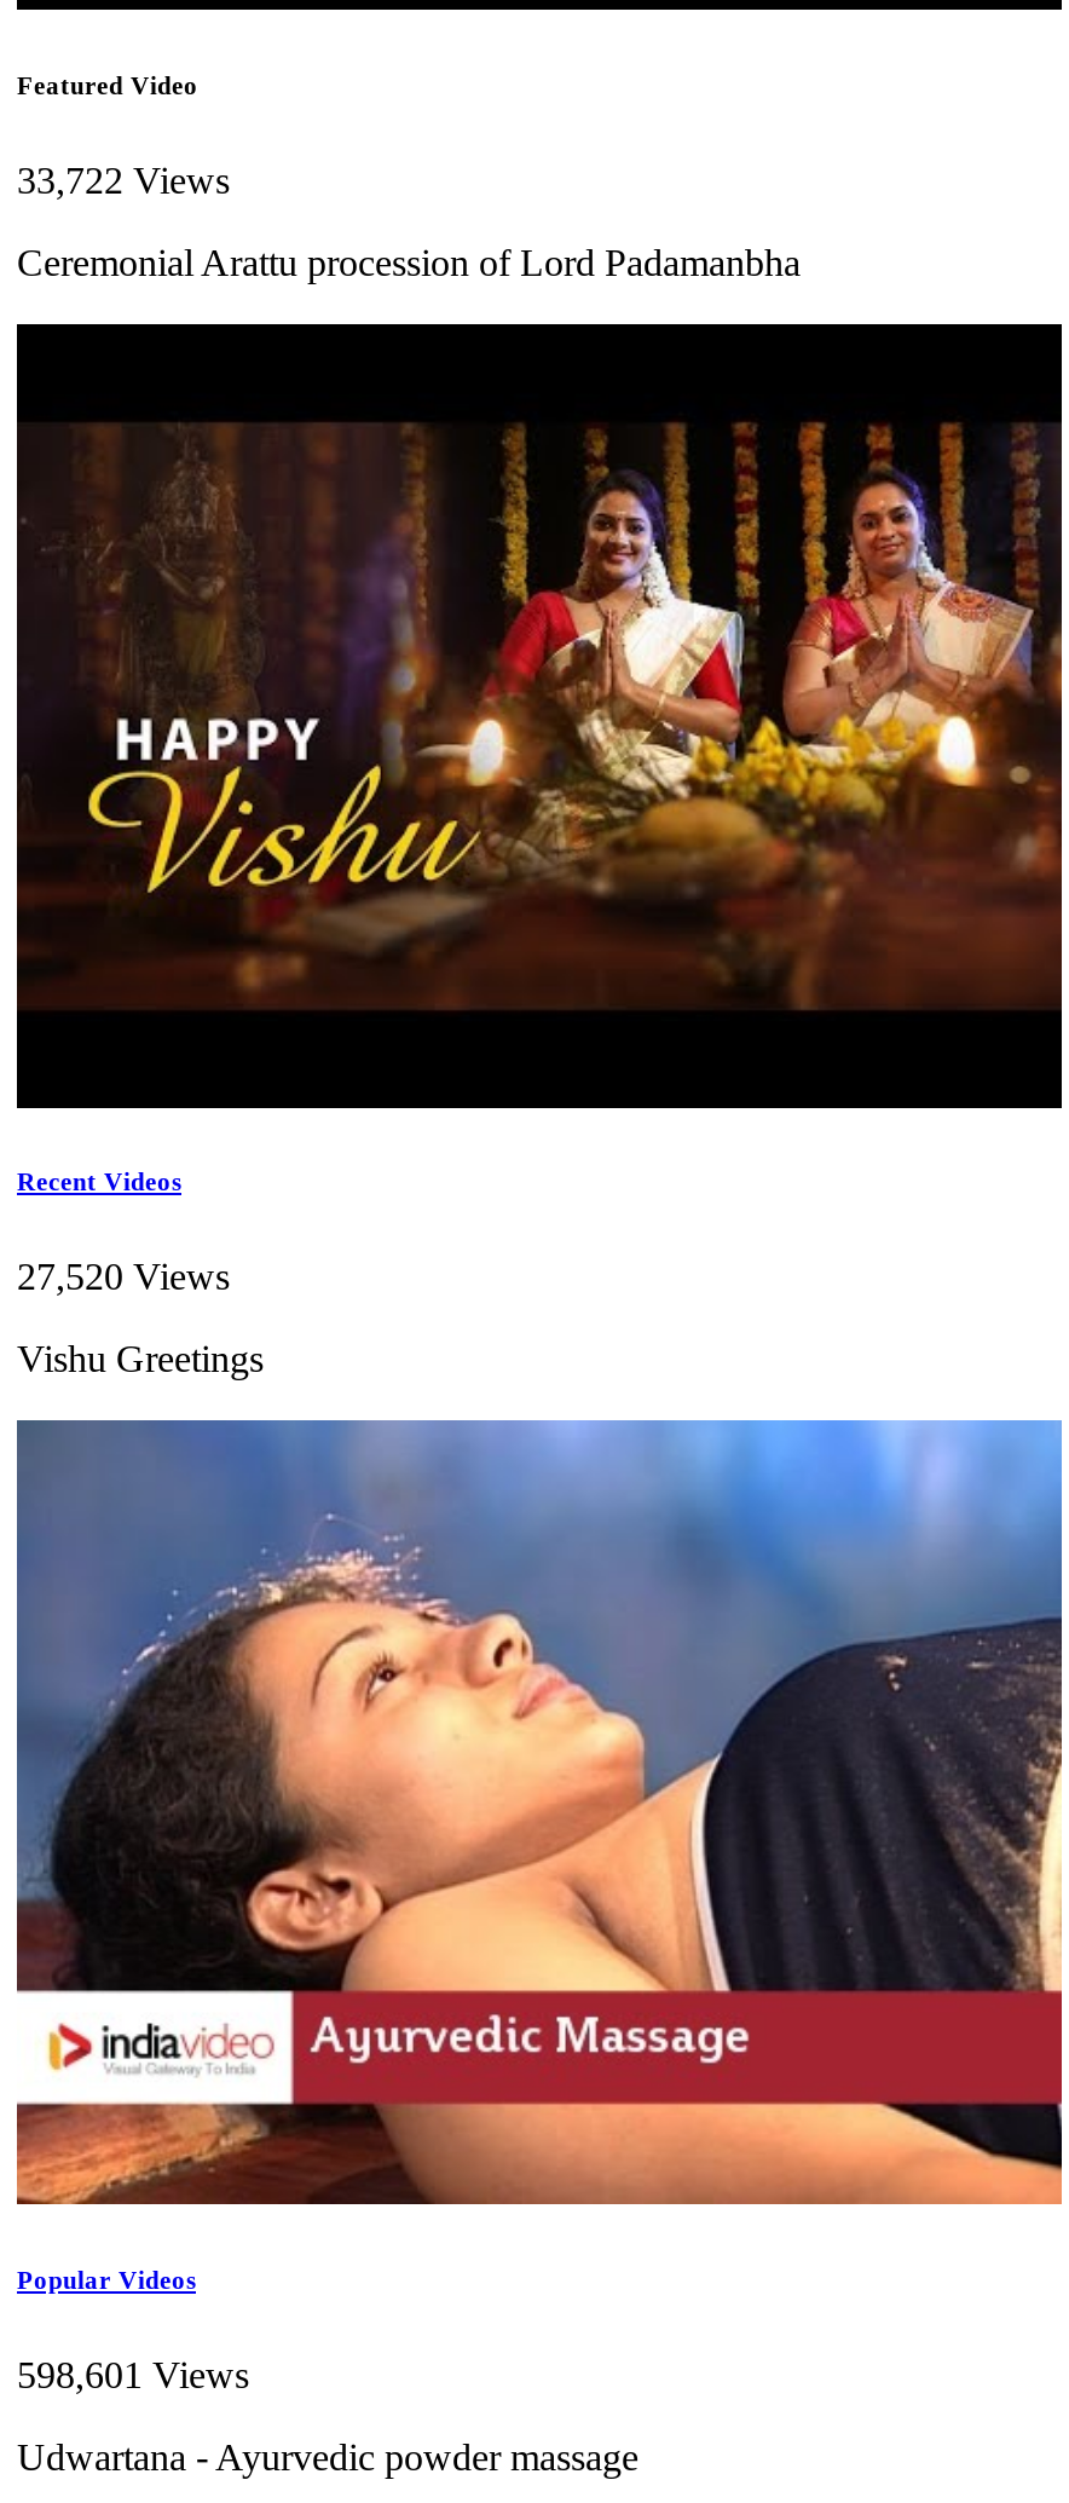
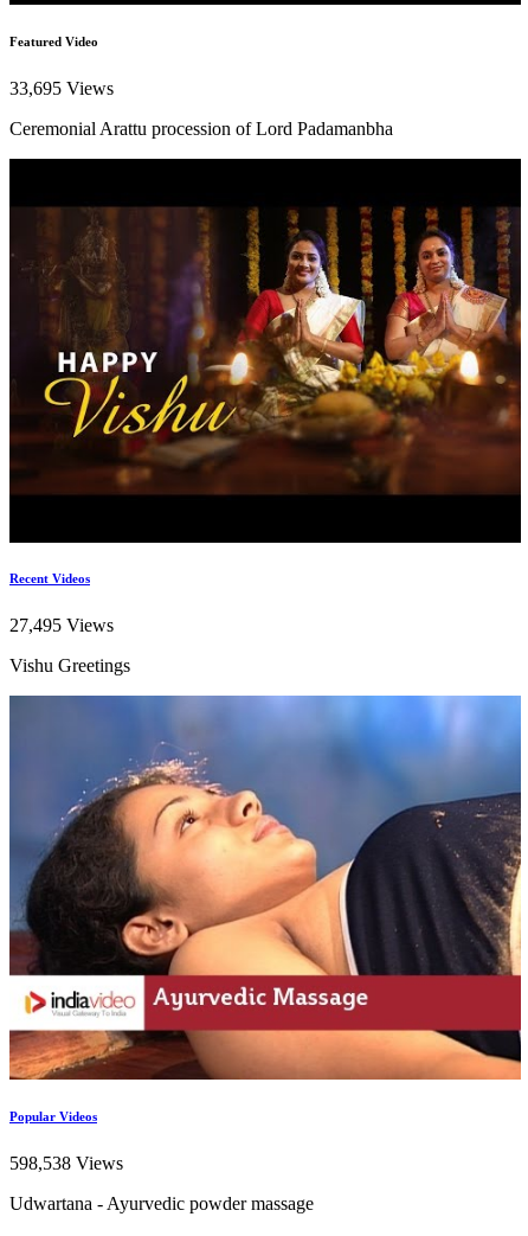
[17,158,230,200] 33,722 Views -> [9,78,114,98] 33,695 Views
[17,1257,230,1298] 27,520 Views -> [9,616,114,636] 27,495 Views
[17,2355,249,2396] 598,601 Views -> [9,1154,123,1174] 598,538 Views

